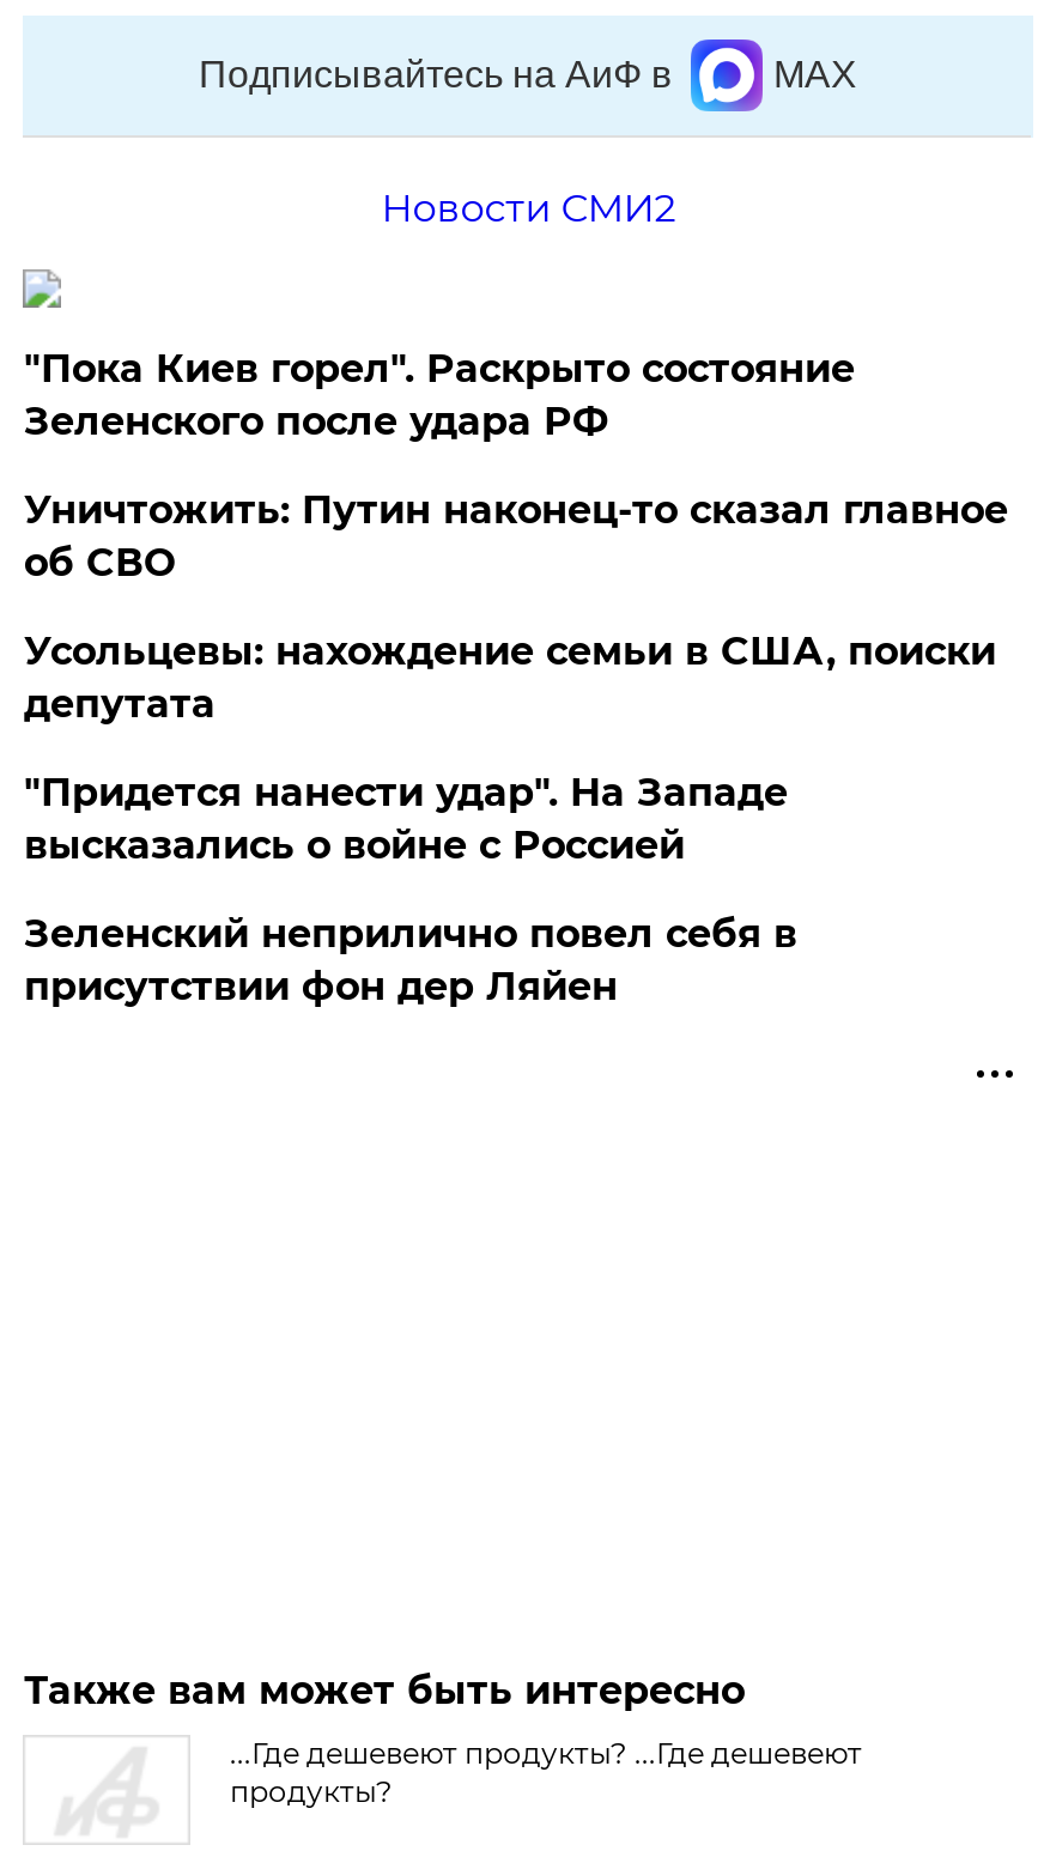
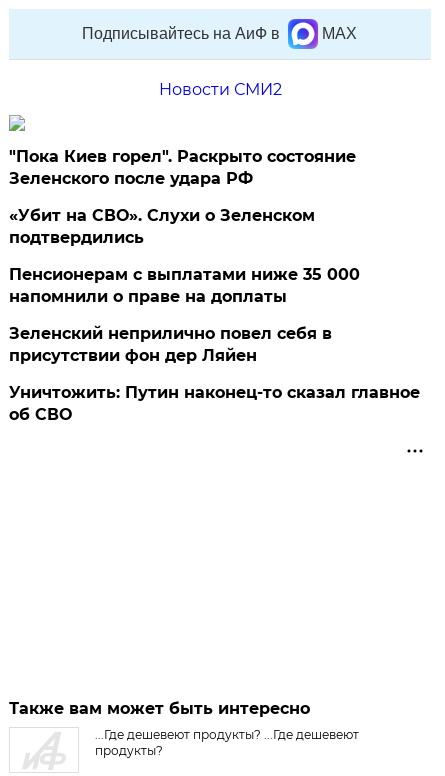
moved [24,487,1008,585] -> [9,383,420,424]: Уничтожить: Путин наконец-то сказал главное | об СВО
[24,629,996,868] Усольцевы: нахождение семьи в США, поиски | депутата | "Придется нанести удар". На Западе | высказались о войне с Россией -> [9,206,360,306] «Убит на СВО». Слухи о Зеленском | подтвердились | Пенсионерам с выплатами ниже 35 000 | напомнили о праве на доплаты
moved [24,911,797,1009] -> [9,324,332,365]: Зеленский неприлично повел cебя в | присутствии фон дер Ляйен

